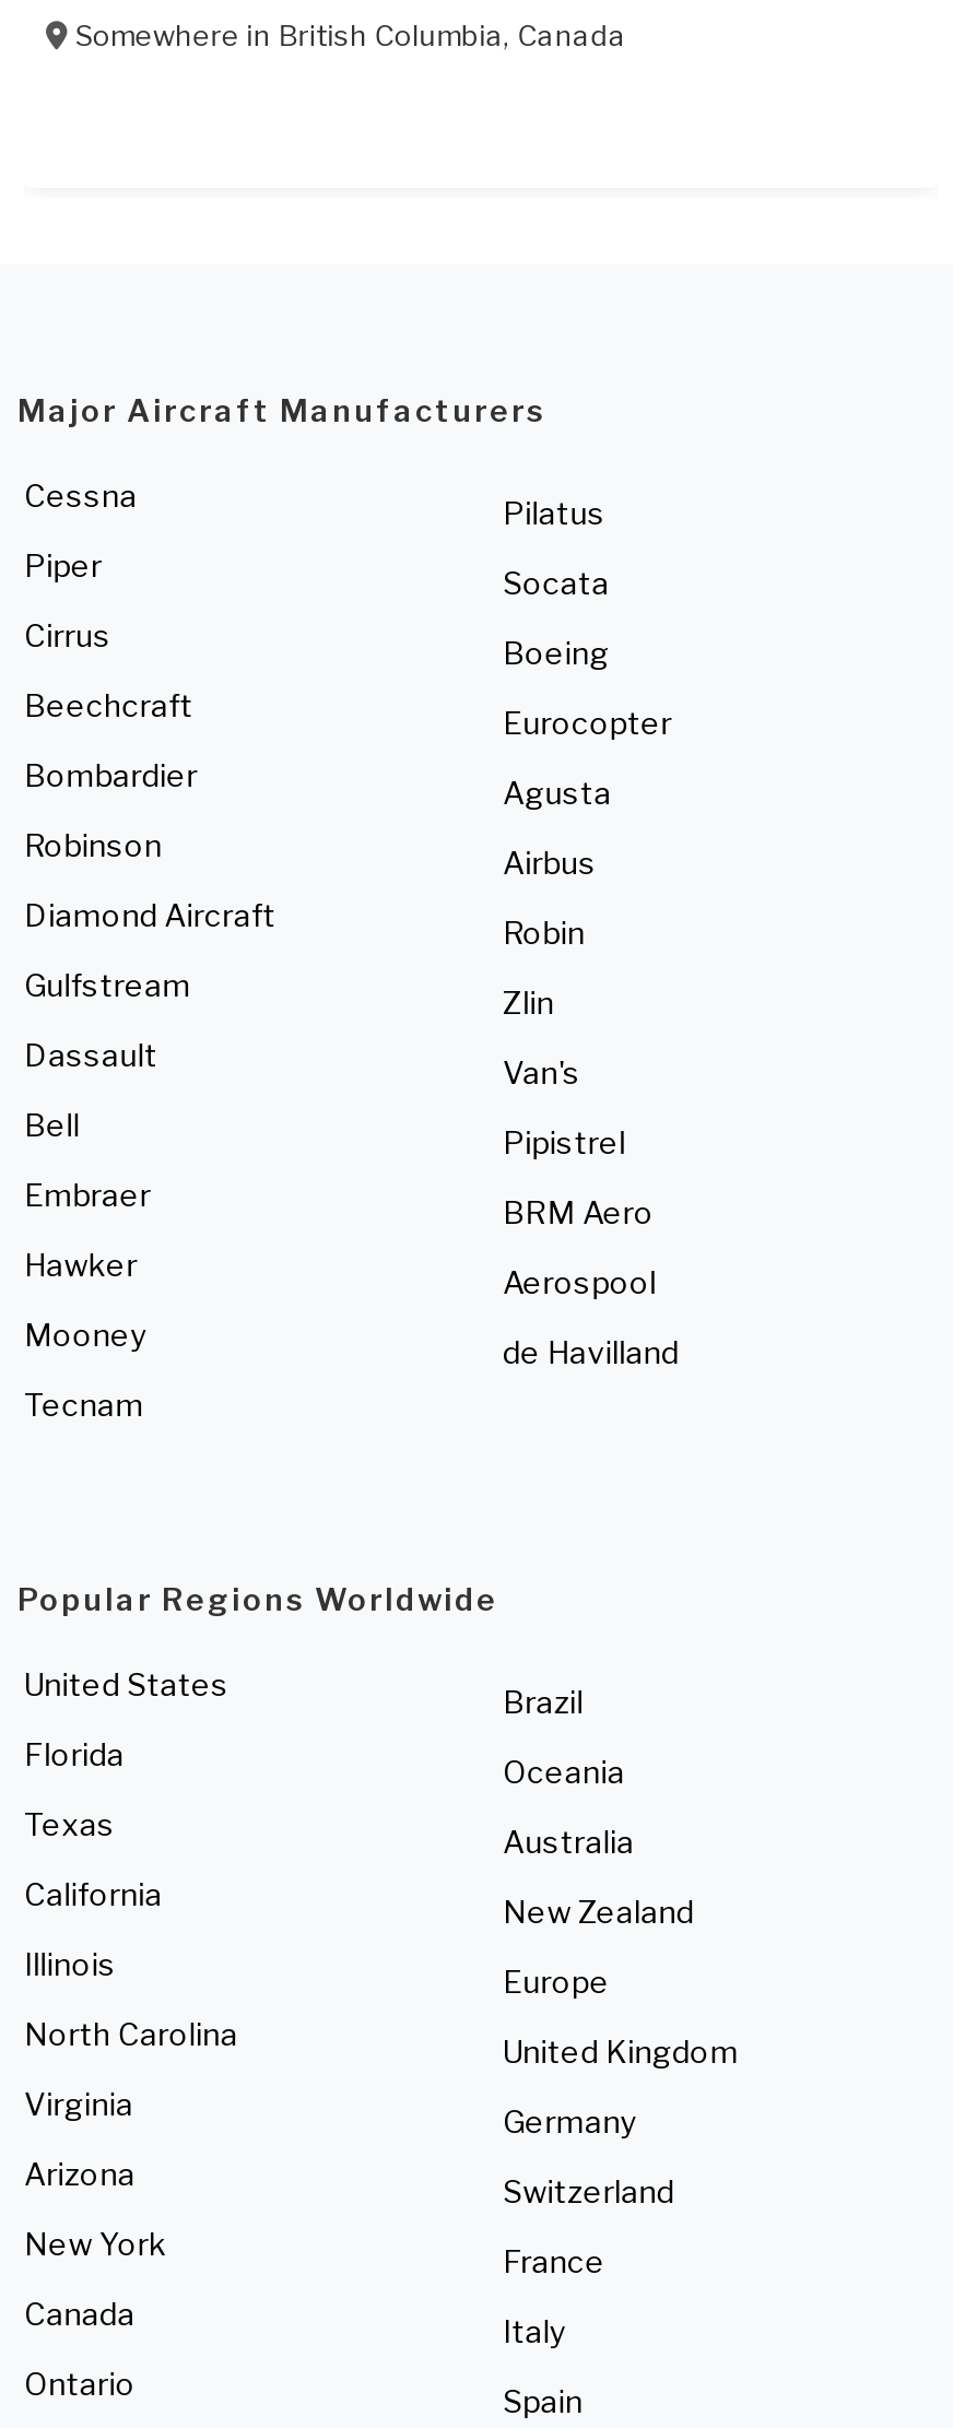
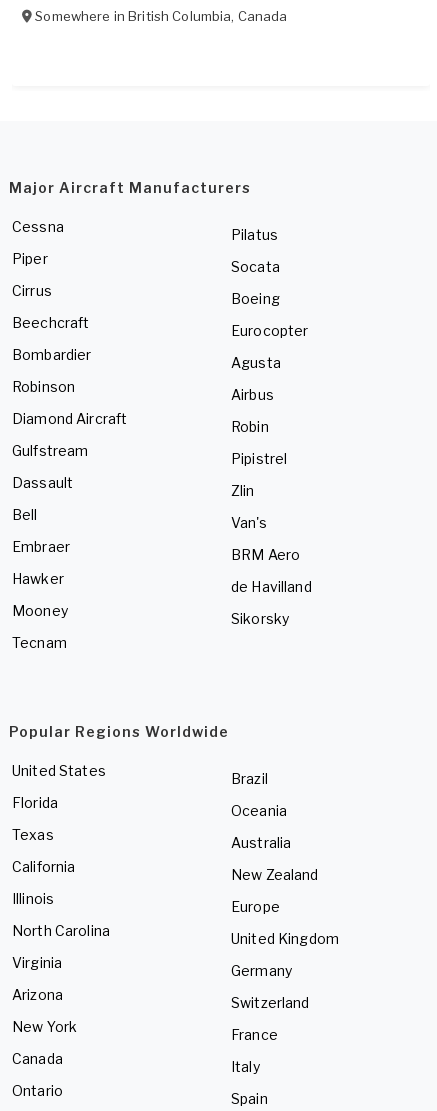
moved [503,984,581,1091] -> [231,482,267,531]: Zlin | Van's
moved [503,1124,626,1161] -> [231,450,287,467]: Pipistrel
[503,1264,656,1301] Aerospool -> none
moved [503,1334,679,1371] -> [231,578,312,595]: de Havilland
none -> [231,610,289,627] Sikorsky

